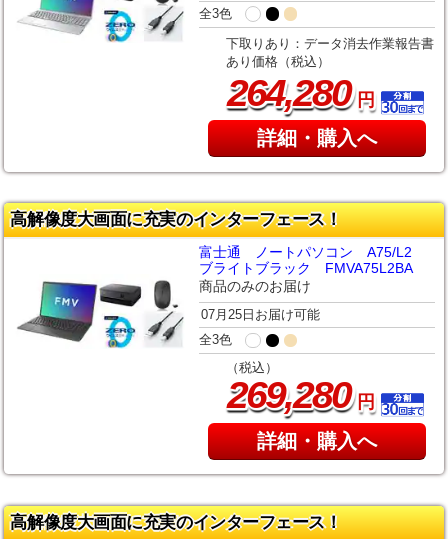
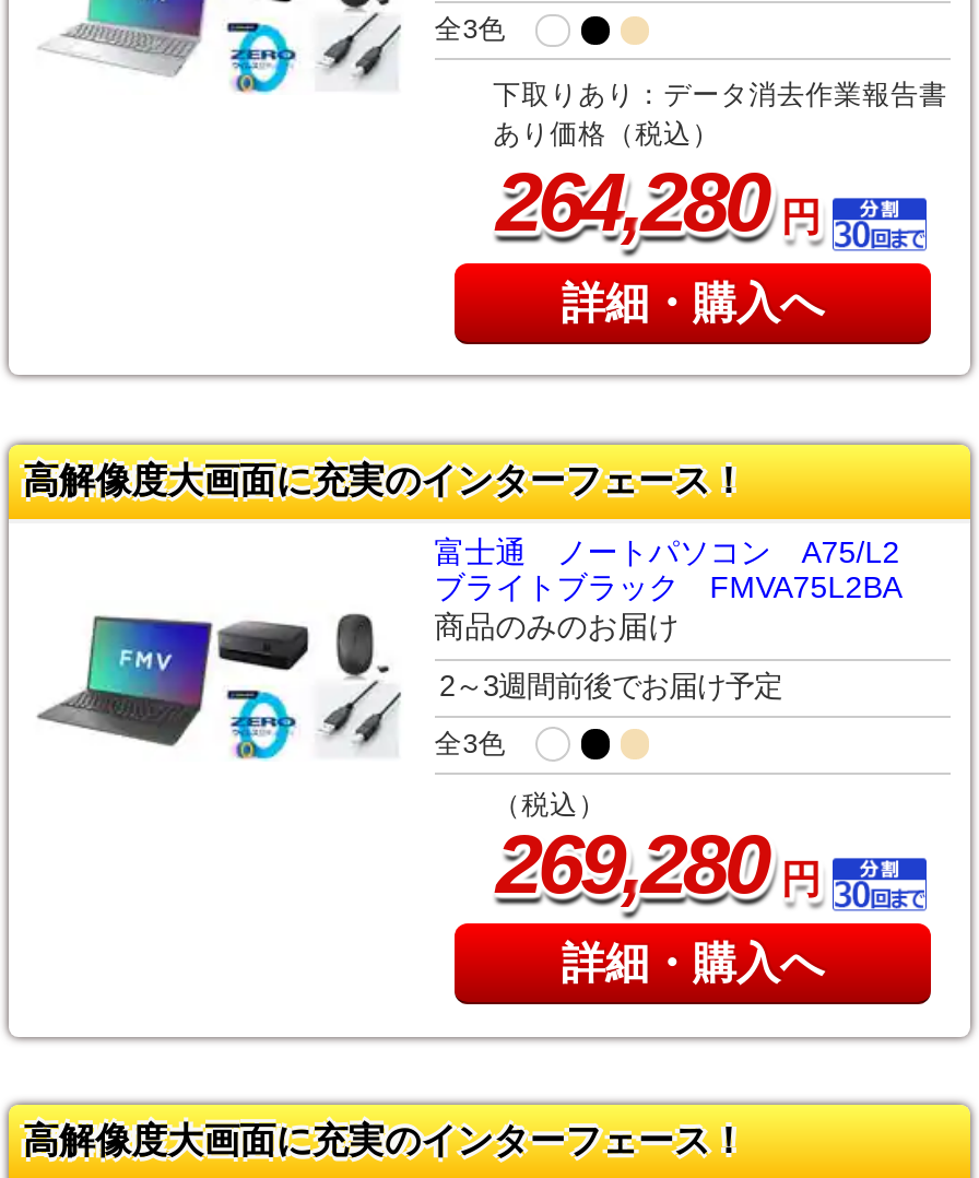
[201,307,320,322] 07月25日お届け可能 -> [439,671,782,704] 2～3週間前後でお届け予定

